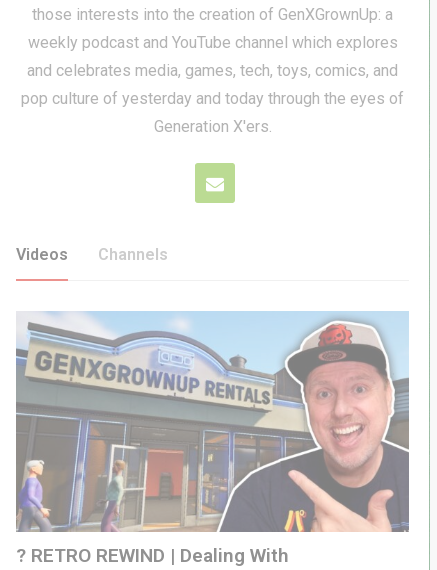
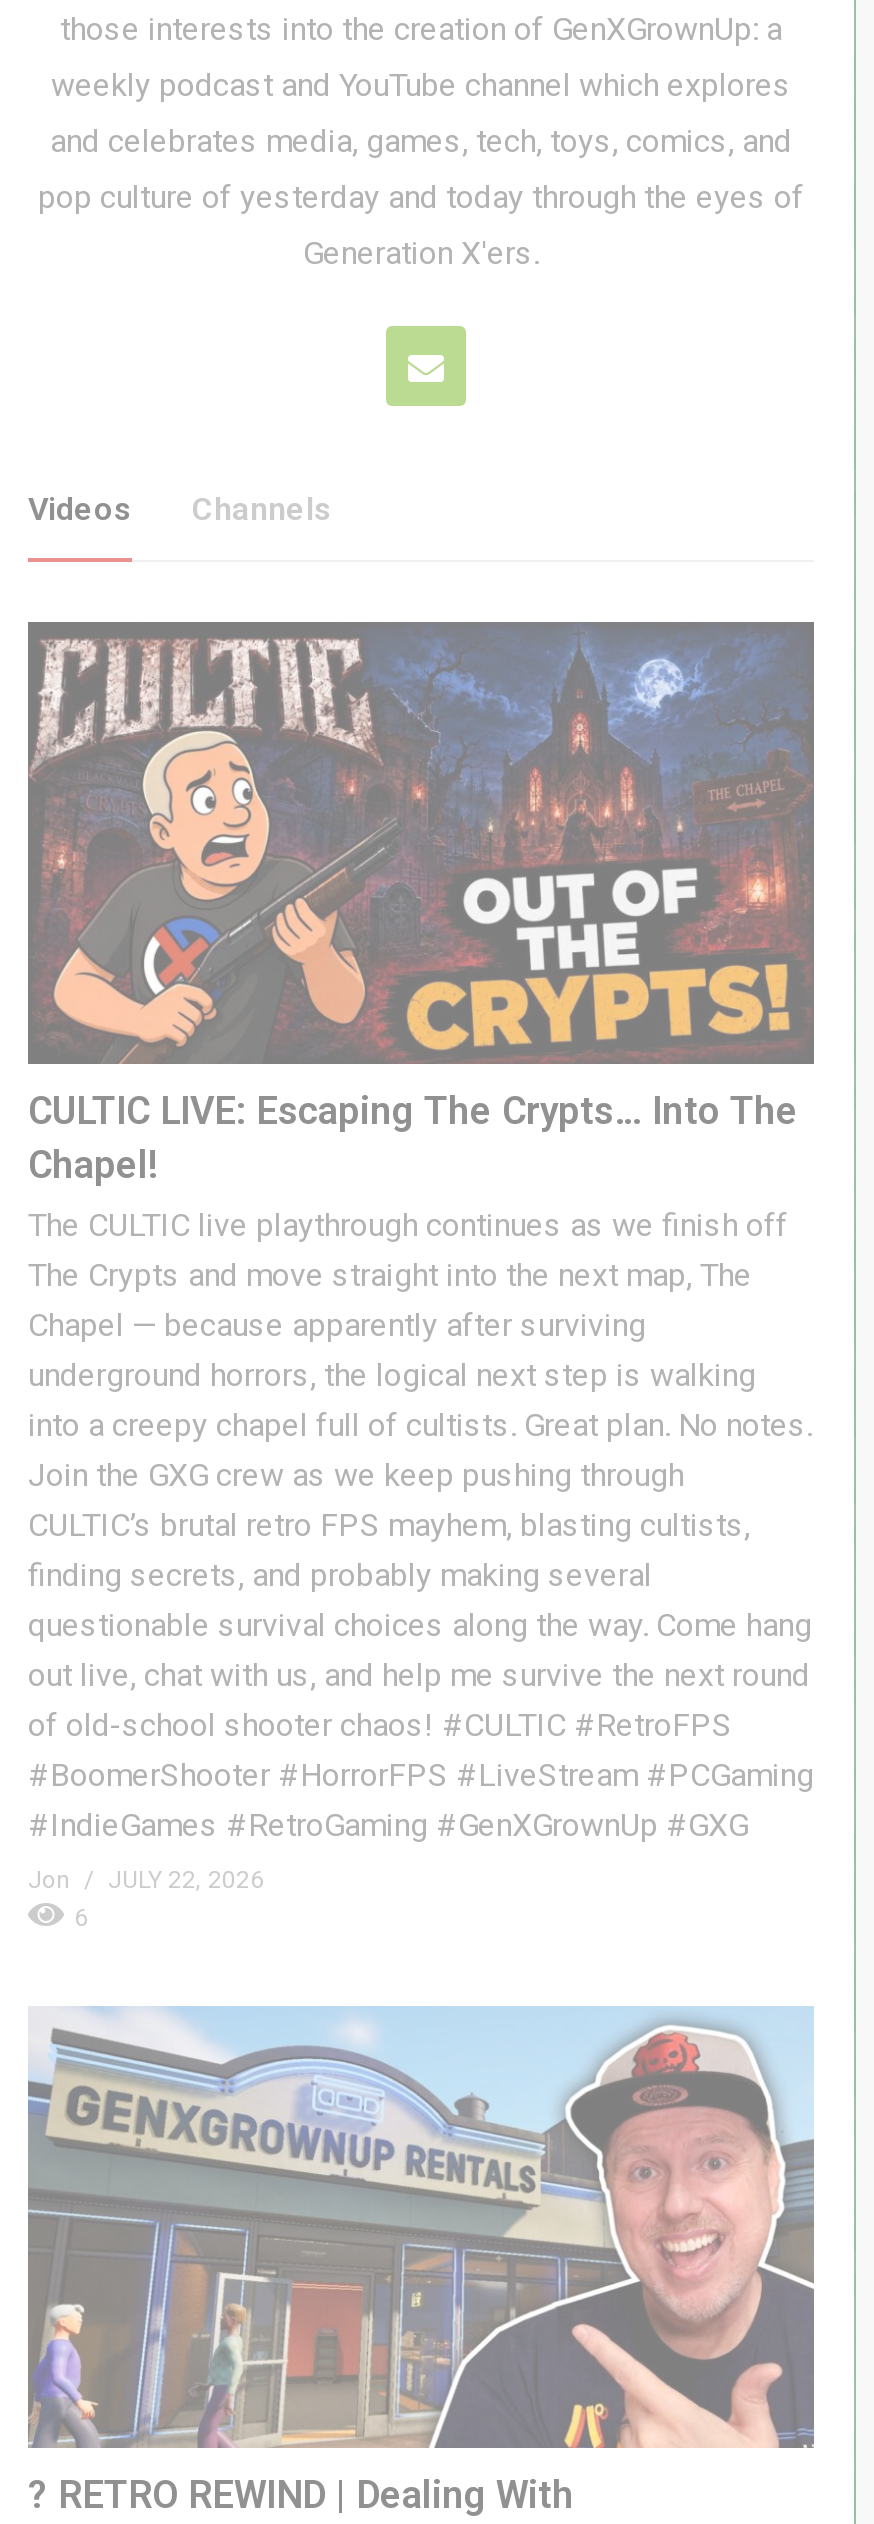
none -> [26,620,816,1932] [image] | CULTIC LIVE: Escaping The Crypts… Into The | Chapel! | The CULTIC live playthrough continues as we finish off | The Crypts and move straight into the next map, The | Chapel — because apparently after surviving | underground horrors, the logical next step is walking | into a creepy chapel full of cultists. Great plan. No notes. | Join the GXG crew as we keep pushing through | CULTIC’s brutal retro FPS mayhem, blasting cultists, | finding secrets, and probably making several | questionable survival choices along the way. Come hang | out live, chat with us, and help me survive the next round | of old-school shooter chaos! #CULTIC #RetroFPS | #BoomerShooter #HorrorFPS #LiveStream #PCGaming | #IndieGames #RetroGaming #GenXGrownUp #GXG | Jon | JULY 22, 2026 | 6

